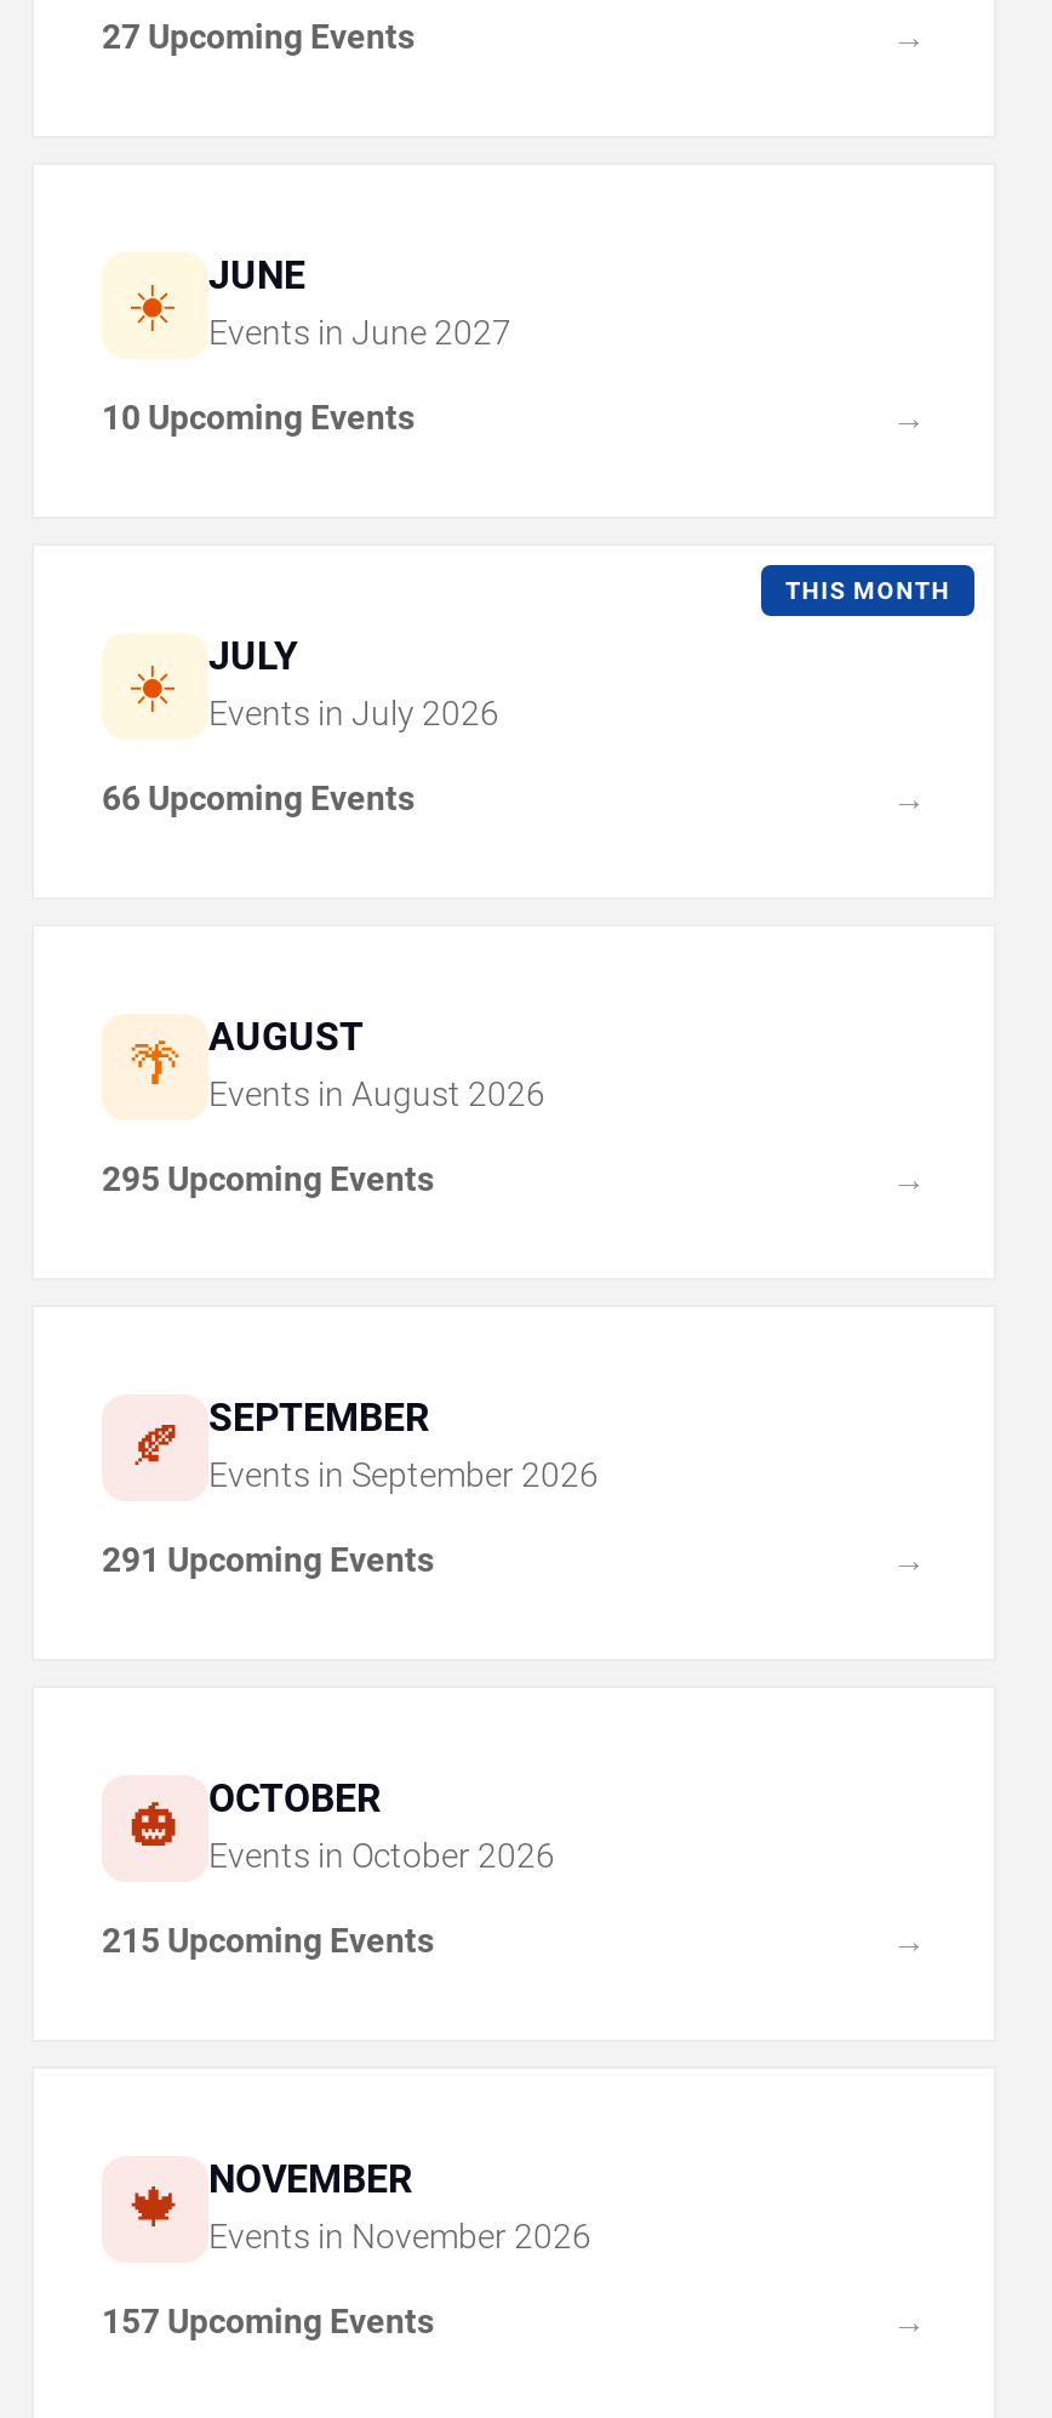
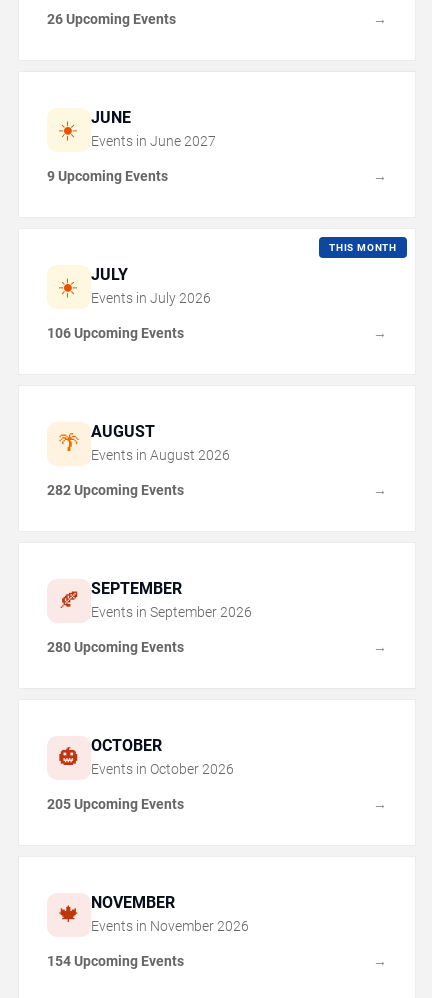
[102,16,414,55] 27 Upcoming Events -> [47,11,176,27] 26 Upcoming Events
[102,397,414,436] 10 Upcoming Events -> [47,168,168,184] 9 Upcoming Events
[102,778,414,816] 66 Upcoming Events -> [47,325,184,341] 106 Upcoming Events
[102,1158,434,1197] 295 Upcoming Events -> [47,482,184,498] 282 Upcoming Events
[102,1539,434,1578] 291 Upcoming Events -> [47,639,184,655] 280 Upcoming Events
[102,1920,434,1959] 215 Upcoming Events -> [47,796,184,812] 205 Upcoming Events
[102,2301,434,2339] 157 Upcoming Events -> [47,953,184,969] 154 Upcoming Events

